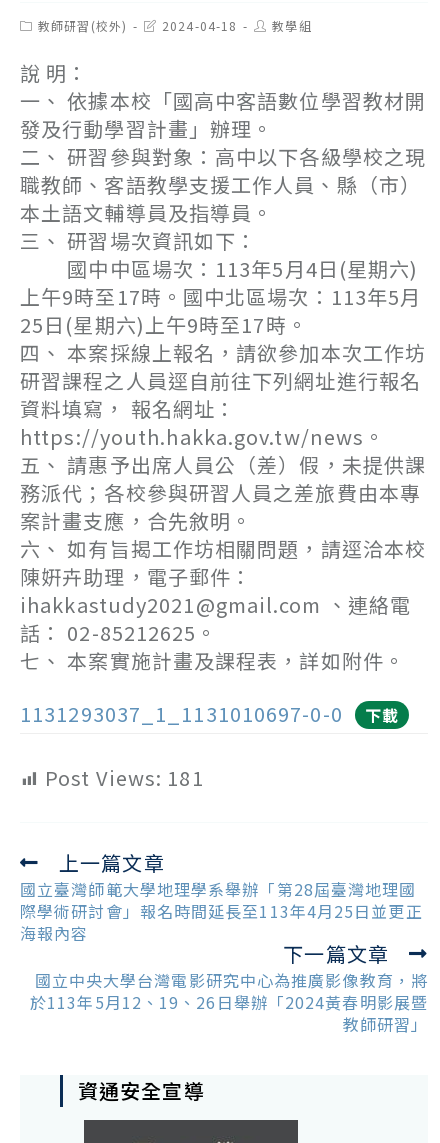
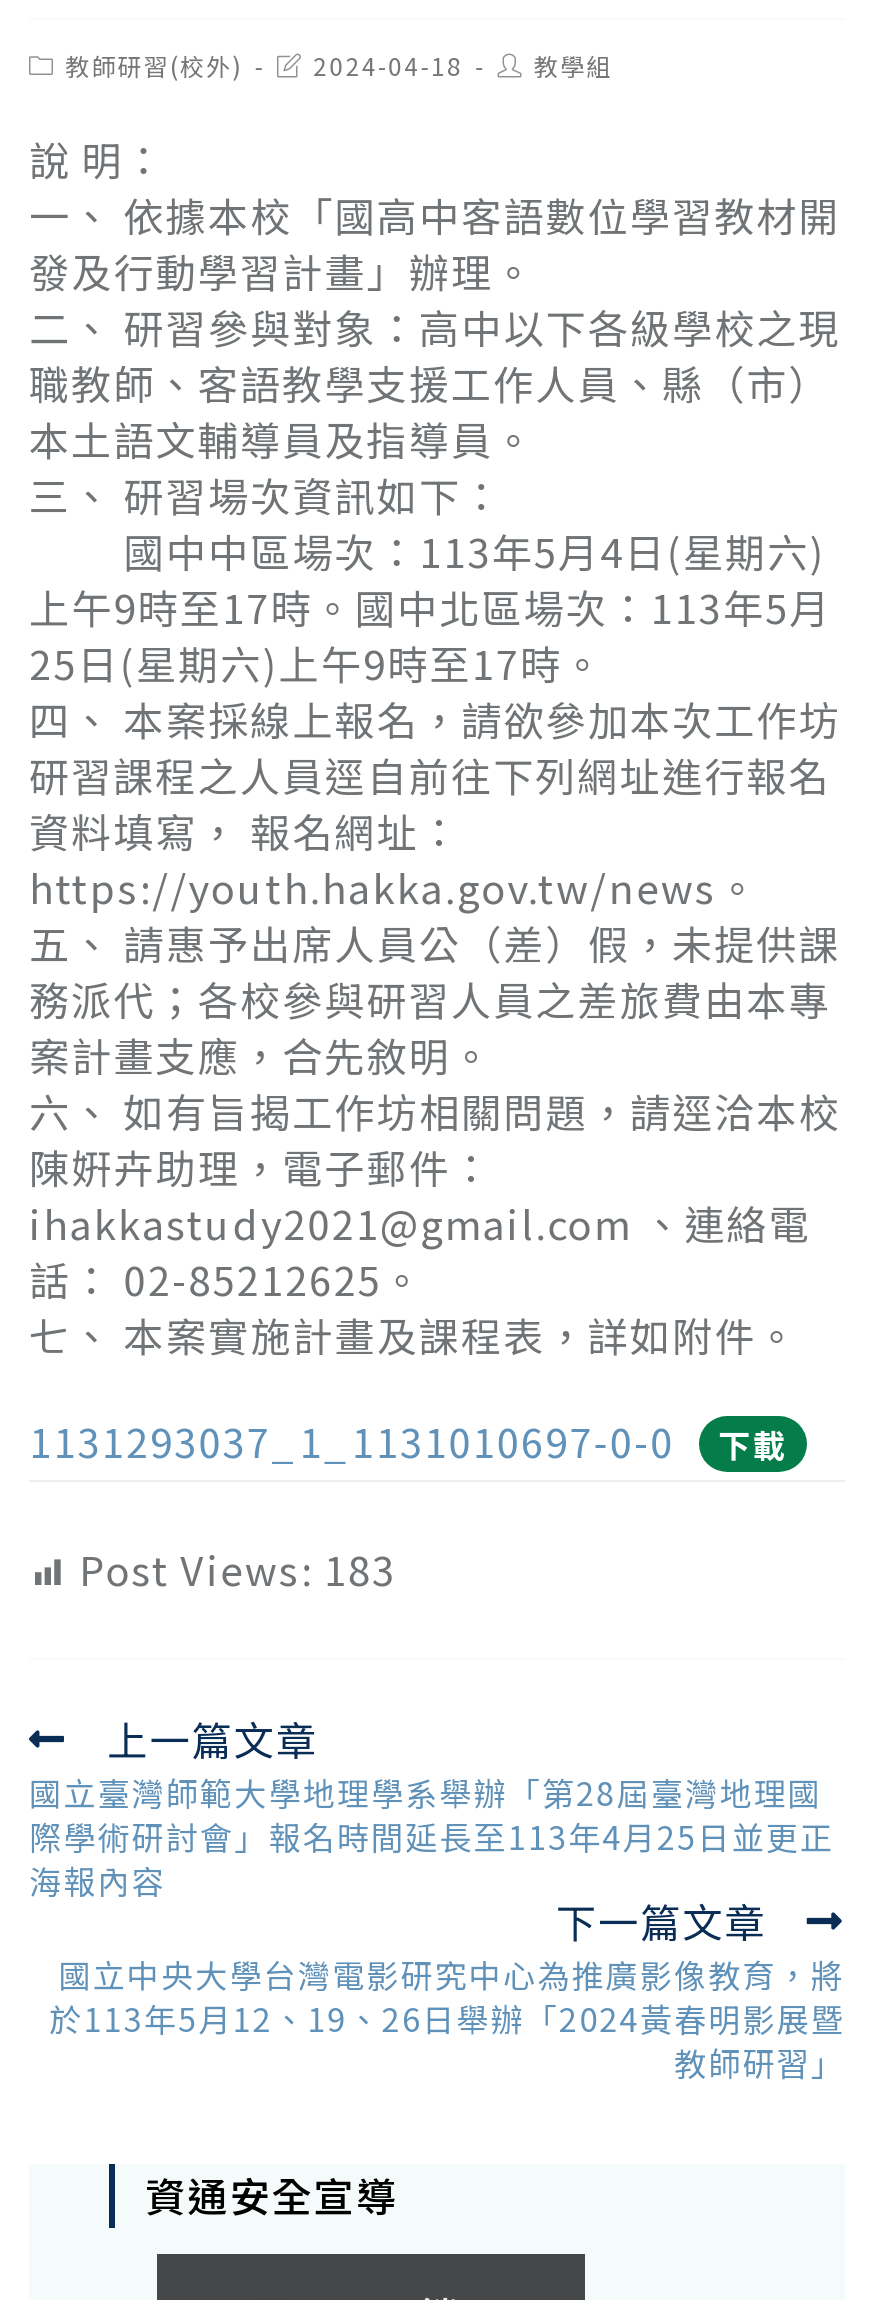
[45,763,204,792] Post Views: 181 -> [79,1540,396,1598] Post Views: 183

